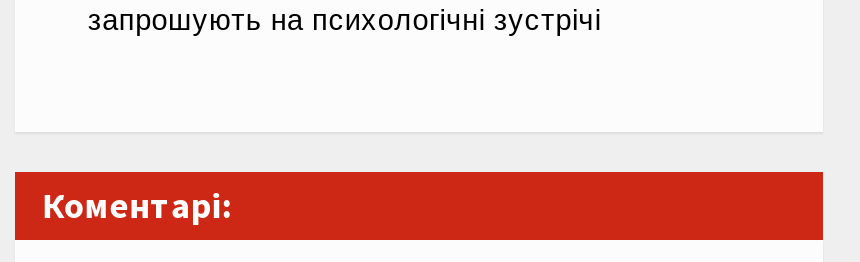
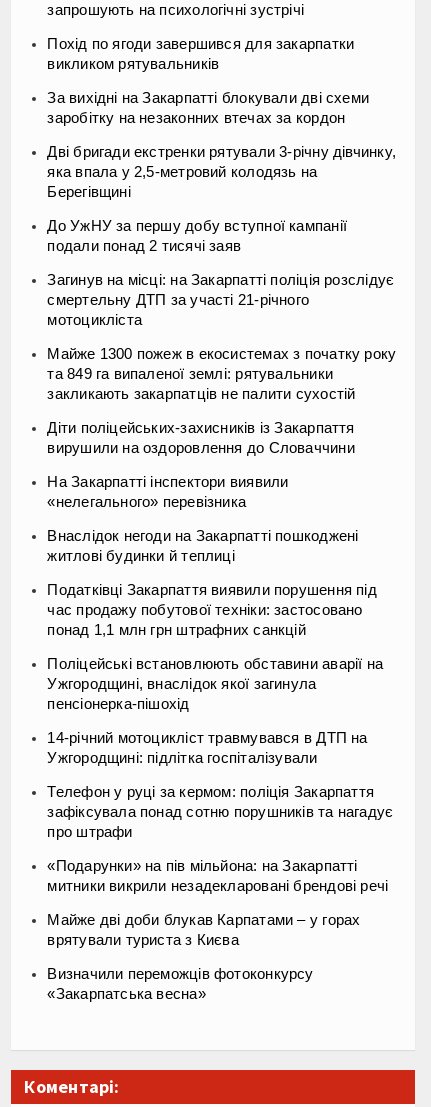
none -> [47,36,396,1002] Похід по ягоди завершився для закарпатки | викликом рятувальників | За вихідні на Закарпатті блокували дві схеми | заробітку на незаконних втечах за кордон | Дві бригади екстренки рятували 3-річну дівчинку, | яка впала у 2,5-метровий колодязь на | Берегівщині | До УжНУ за першу добу вступної кампанії | подали понад 2 тисячі заяв | Загинув на місці: на Закарпатті поліція розслідує | смертельну ДТП за участі 21-річного | мотоцикліста | Майже 1300 пожеж в екосистемах з початку року | та 849 га випаленої землі: рятувальники | закликають закарпатців не палити сухостій | Діти поліцейських-захисників із Закарпаття | вирушили на оздоровлення до Словаччини | На Закарпатті інспектори виявили | «нелегального» перевізника | Внаслідок негоди на Закарпатті пошкоджені | житлові будинки й теплиці | Податківці Закарпаття виявили порушення під | час продажу побутової техніки: застосовано | понад 1,1 млн грн штрафних санкцій | Поліцейські встановлюють обставини аварії на | Ужгородщині, внаслідок якої загинула | пенсіонерка-пішохід | 14-річний мотоцикліст травмувався в ДТП на | Ужгородщині: підлітка госпіталізували | Телефон у руці за кермом: поліція Закарпаття | зафіксувала понад сотню порушників та нагадує | про штрафи | «Подарунки» на пів мільйона: на Закарпатті | митники викрили незадекларовані брендові речі | Майже дві доби блукав Карпатами – у горах | врятували туриста з Києва | Визначили переможців фотоконкурсу | «Закарпатська весна»

